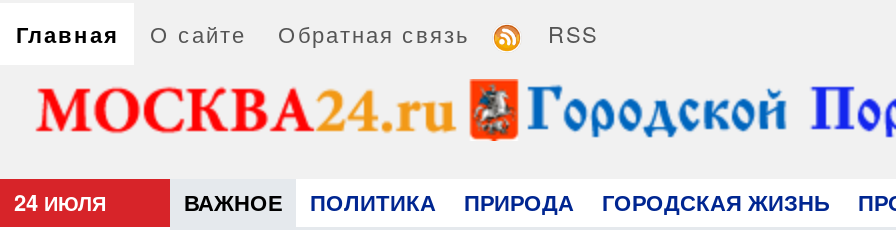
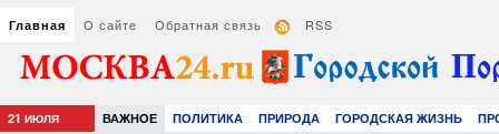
[14,187,106,217] 24 ИЮЛЯ -> [8,110,59,126] 21 ИЮЛЯ

